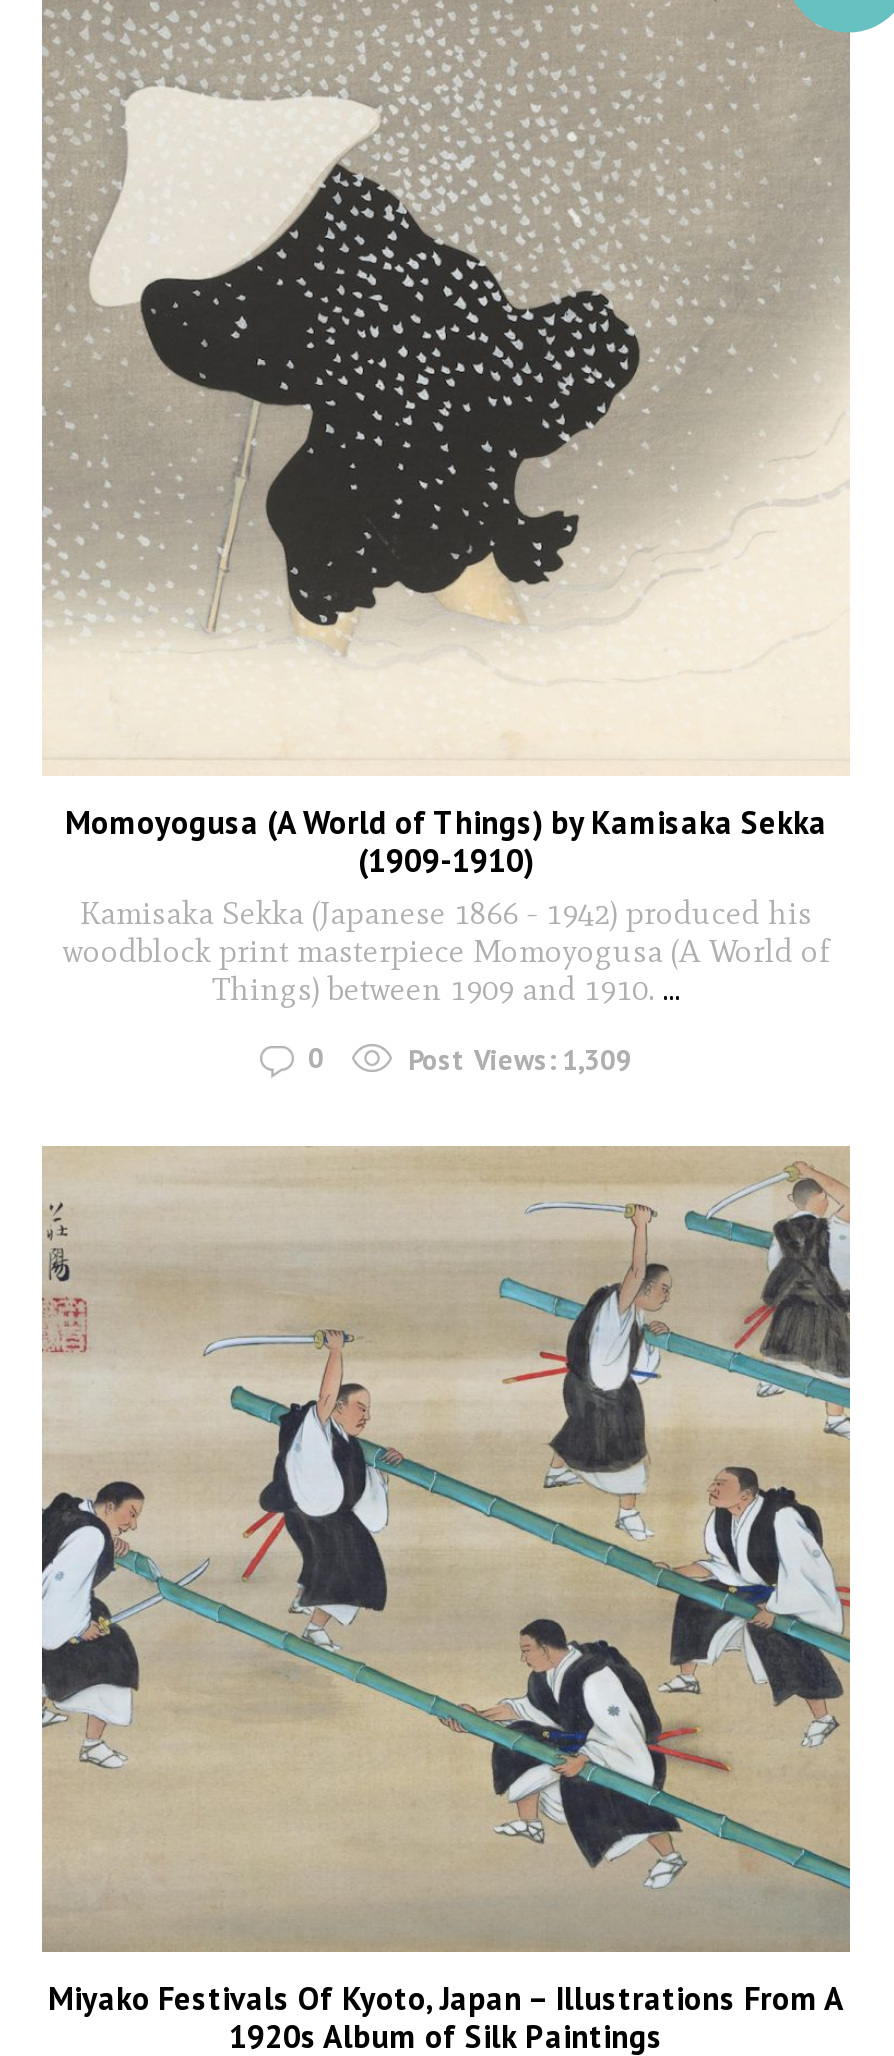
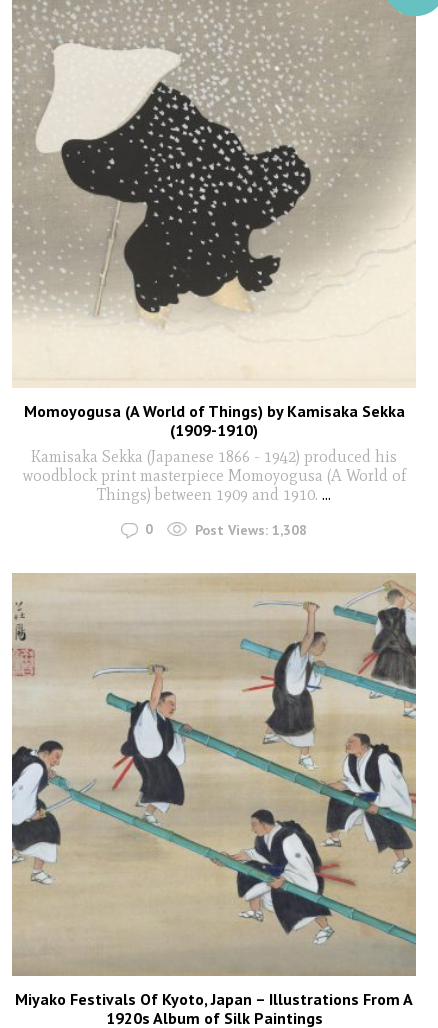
[408,1041,632,1077] Post Views: 1,309 -> [195,521,307,539] Post Views: 1,308

